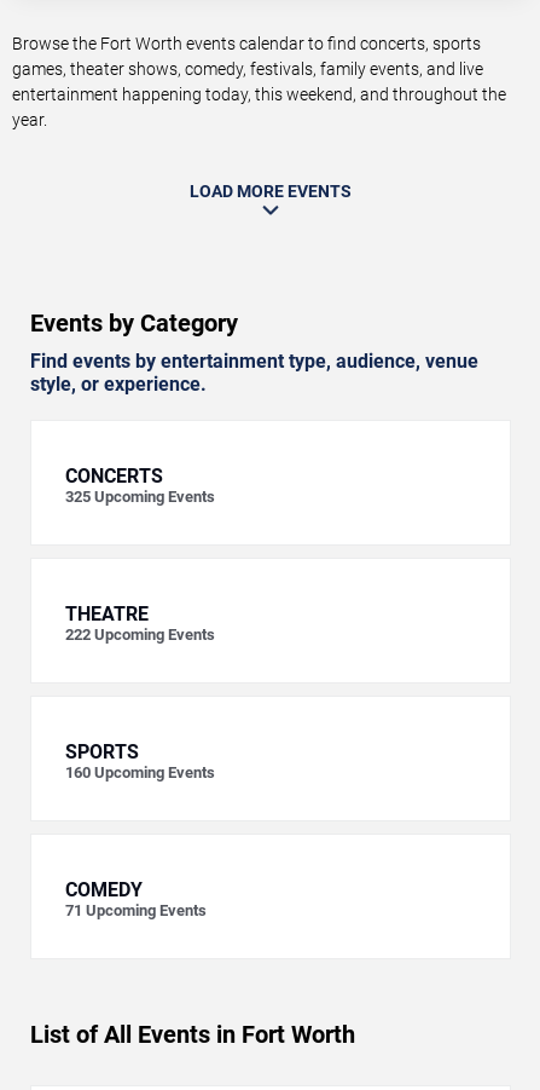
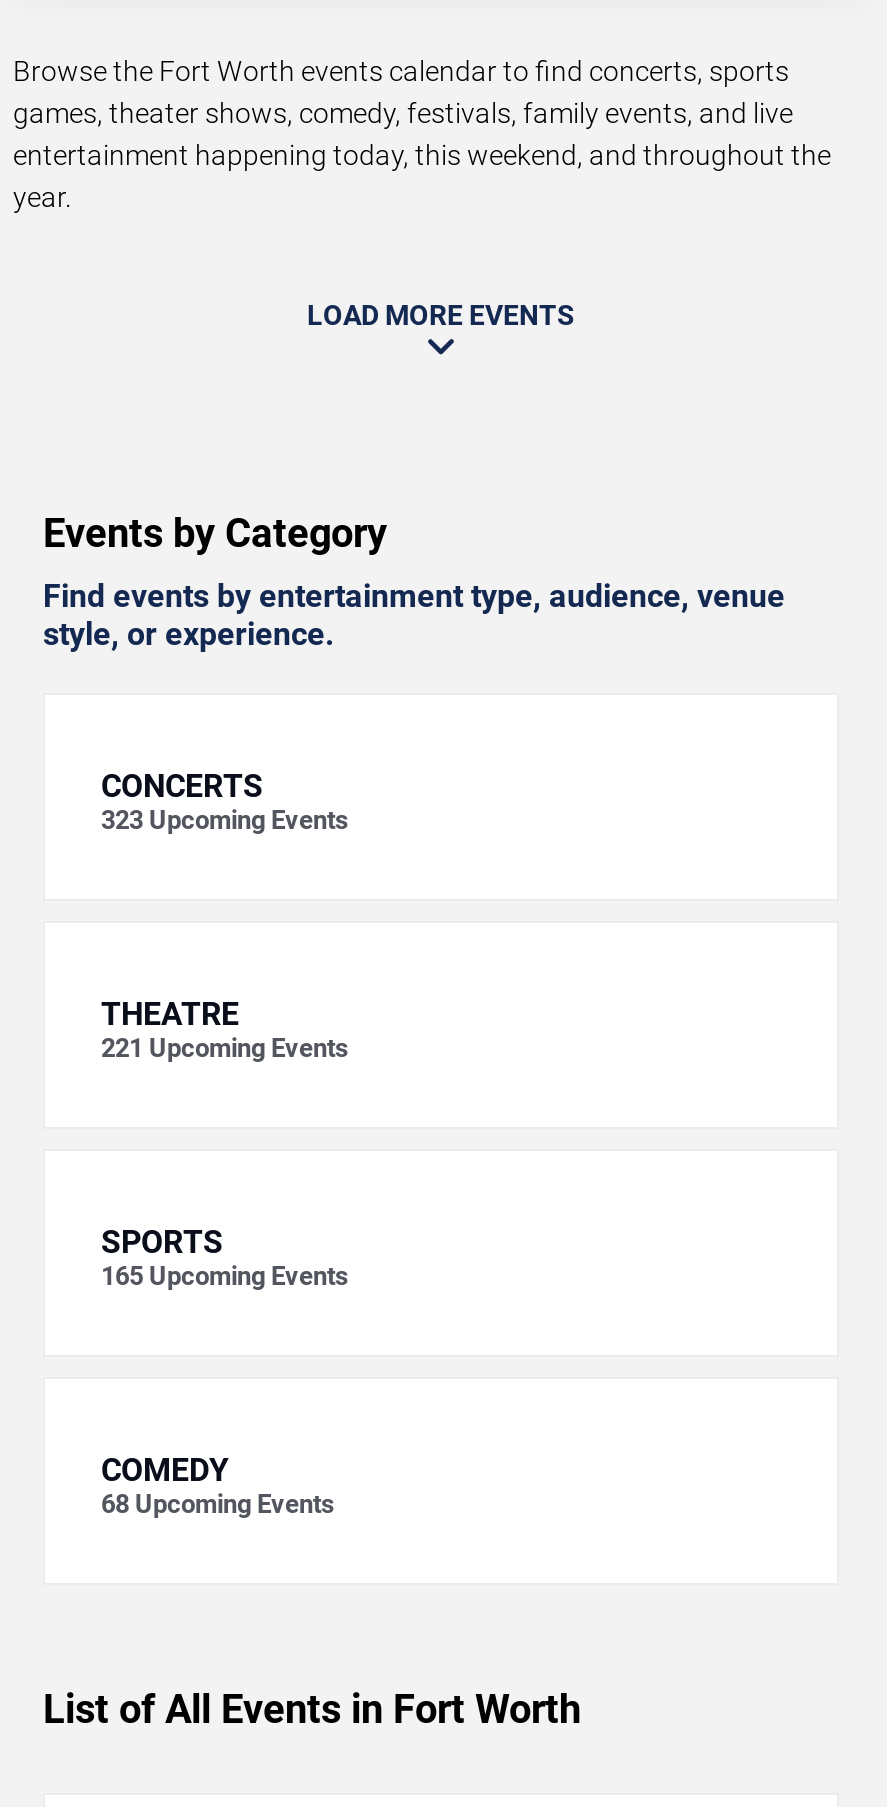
[65,488,215,506] 325 Upcoming Events -> [101,806,349,836] 323 Upcoming Events
[65,626,215,644] 222 Upcoming Events -> [101,1034,349,1064] 221 Upcoming Events
[65,764,215,782] 160 Upcoming Events -> [101,1262,349,1292] 165 Upcoming Events
[65,902,207,920] 71 Upcoming Events -> [101,1490,335,1520] 68 Upcoming Events

